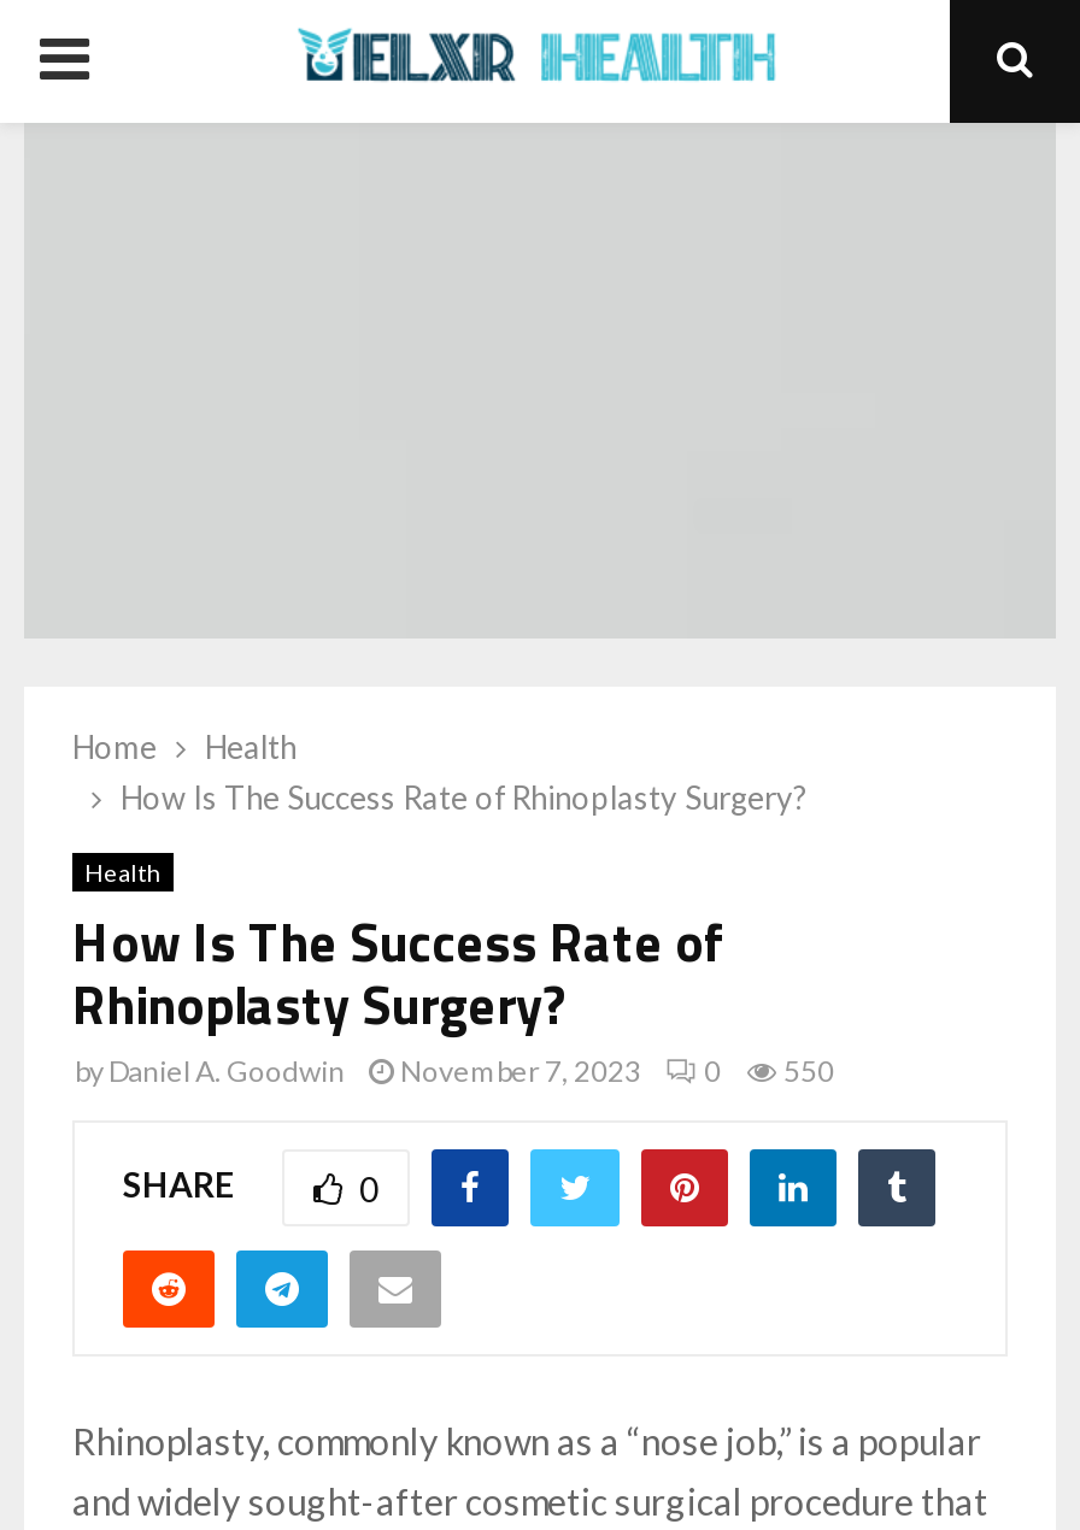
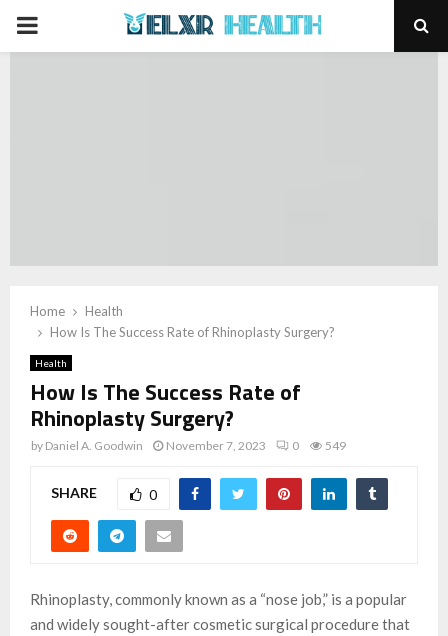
[75,1053,834,1089] by Daniel A. Goodwin November 7, 2023 0 550 -> [31,438,346,453] by Daniel A. Goodwin November 7, 2023 0 549

